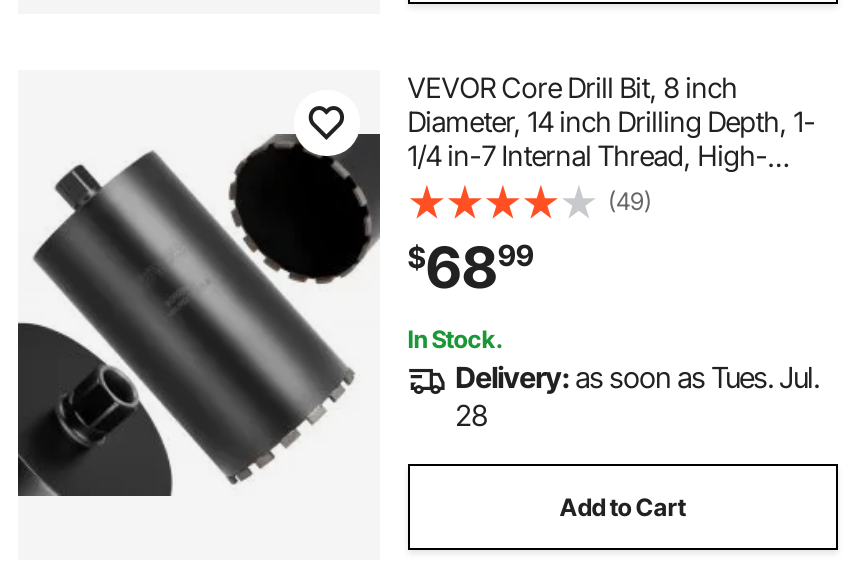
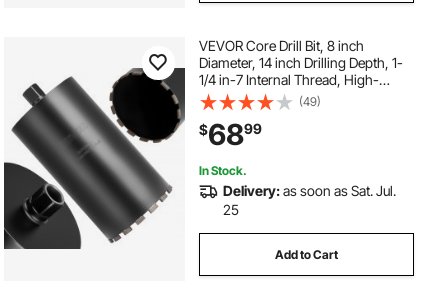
[455,361,819,395] Delivery: as soon as Tues. Jul. -> [223,182,396,199] Delivery: as soon as Sat. Jul.
[455,399,487,433] 28 -> [223,201,239,218] 25

